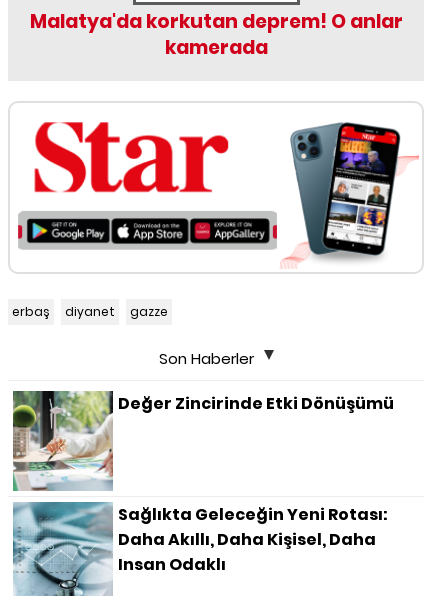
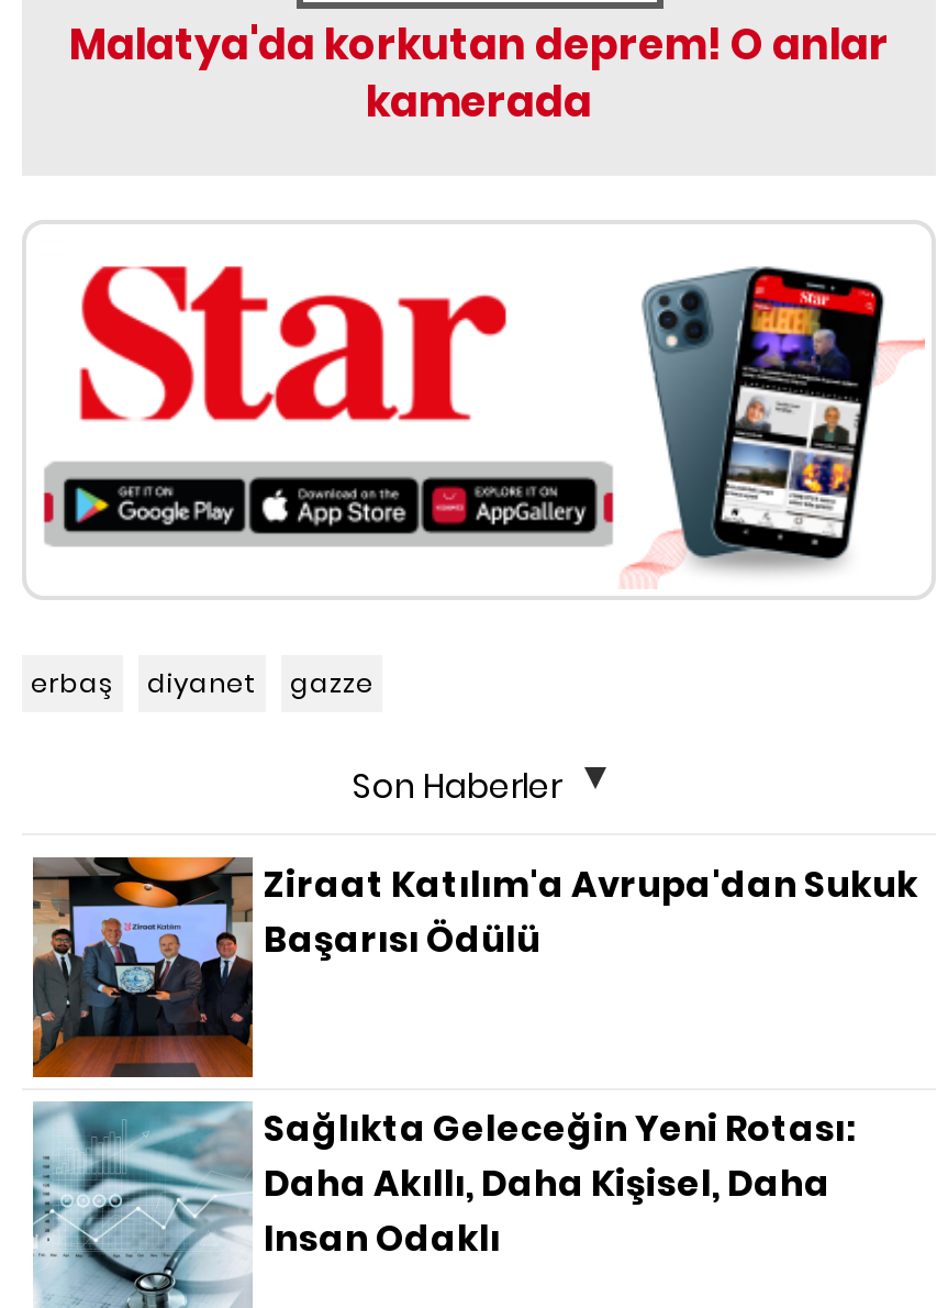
[12,390,394,492] [image] | Değer Zincirinde Etki Dönüşümü -> [31,855,918,1079] [image] | Ziraat Katılım'a Avrupa'dan Sukuk | Başarısı Ödülü

